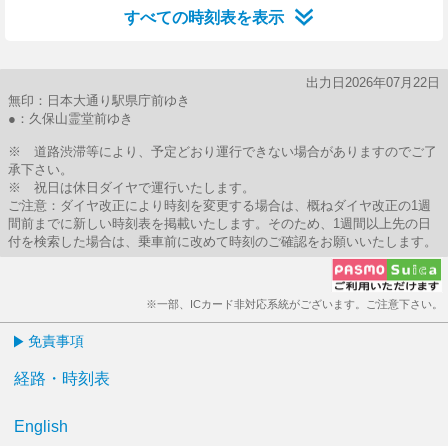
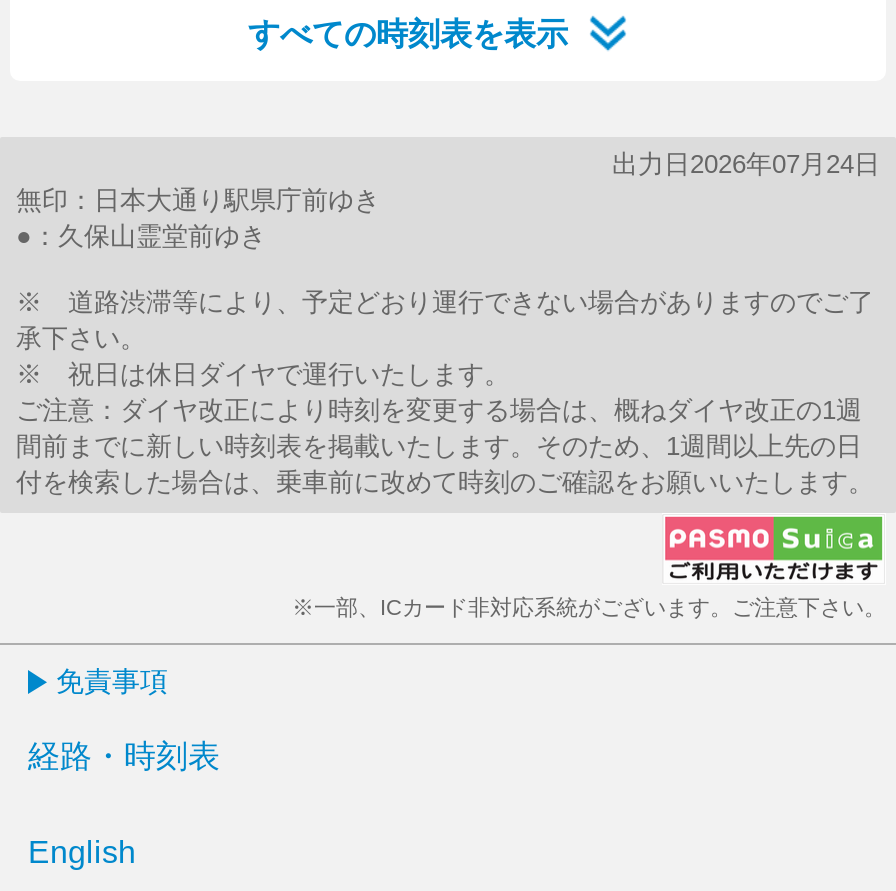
[306,75,440,90] 出力日2026年07月22日 -> [612,149,880,179] 出力日2026年07月24日

